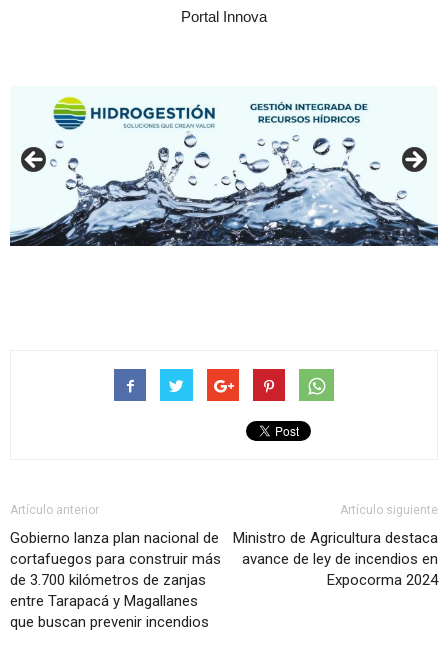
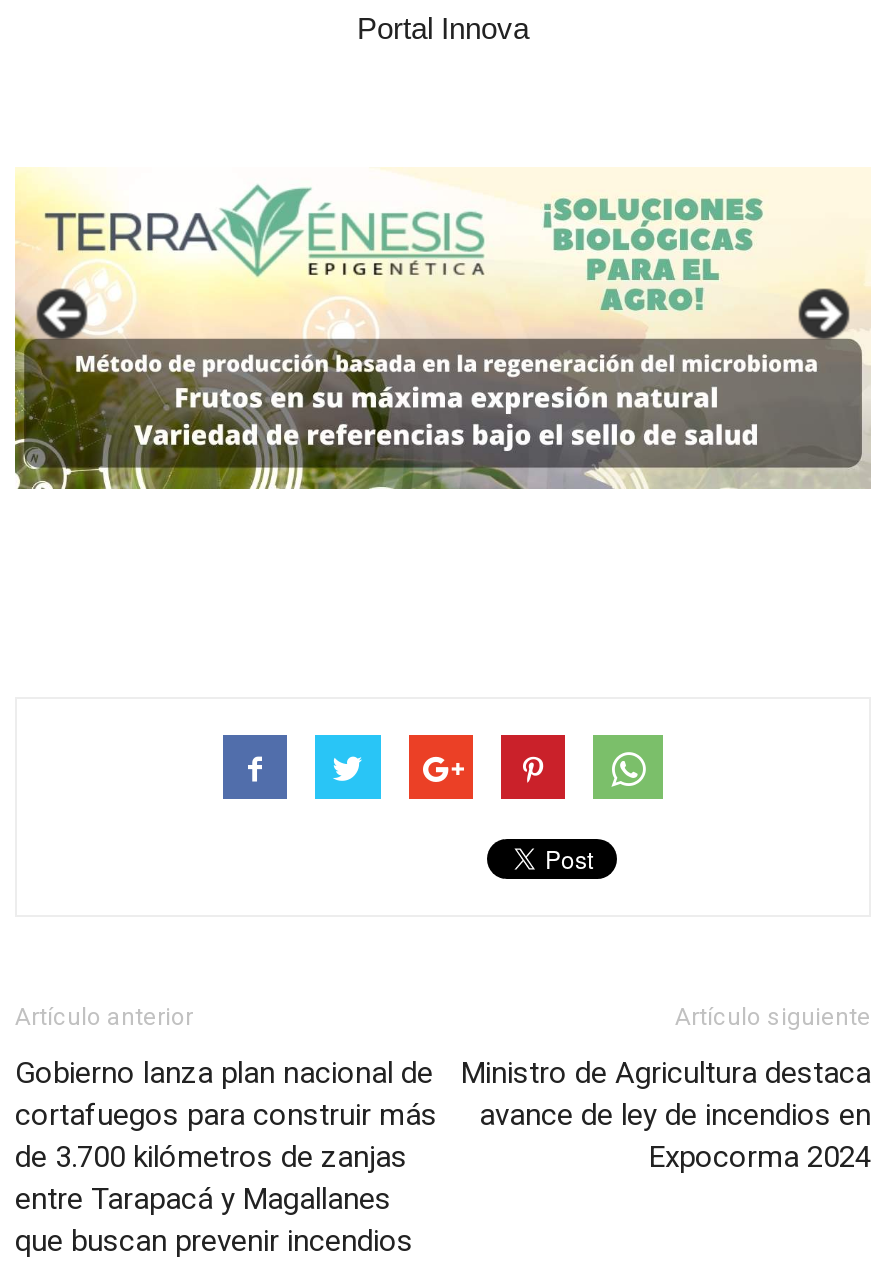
[9,87,439,247] [image] -> [13,168,871,492] [image]

